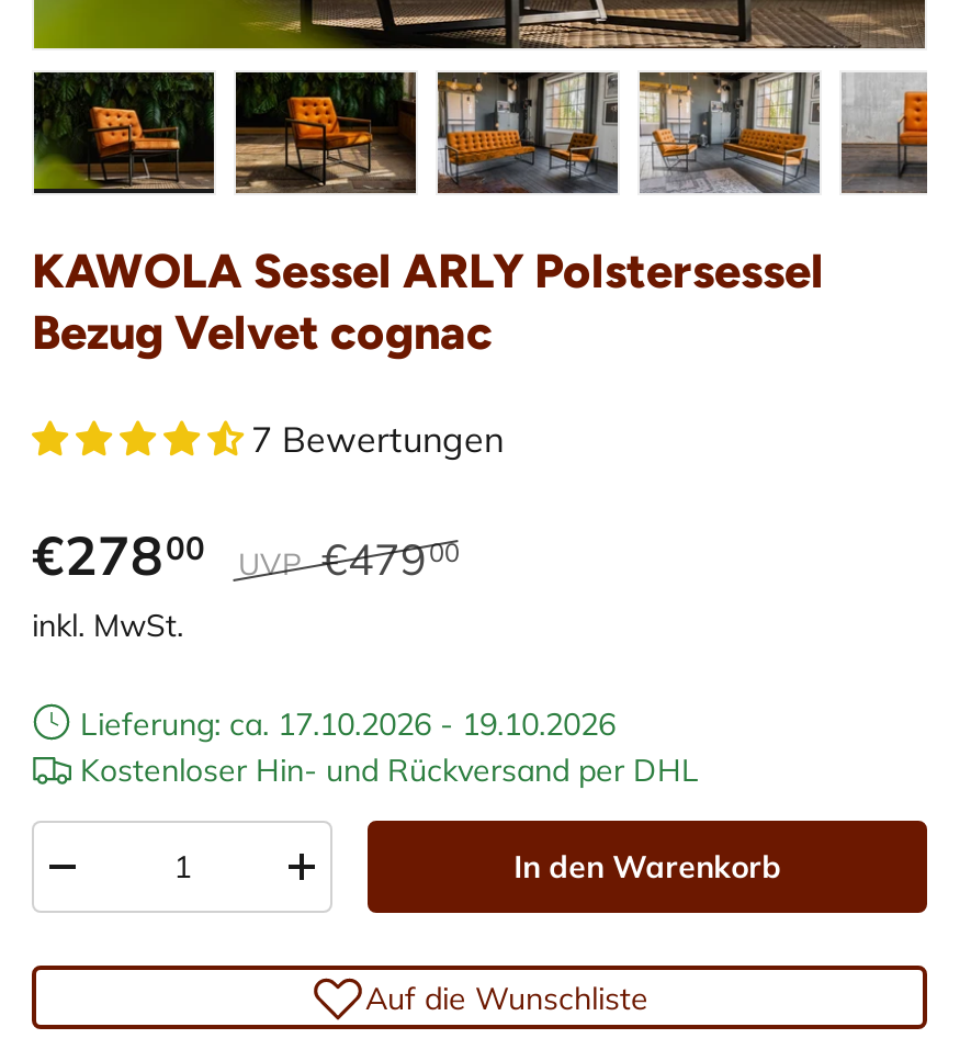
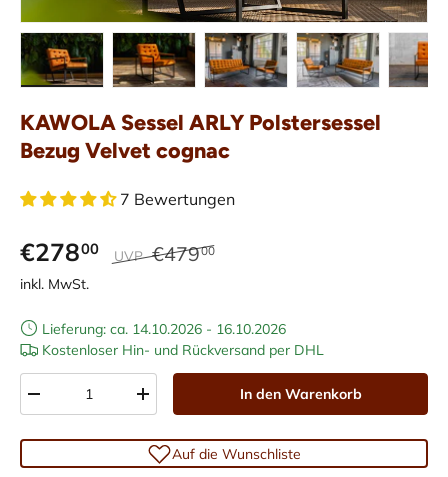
[80,705,616,744] Lieferung: ca. 17.10.2026 - 19.10.2026 -> [42,320,286,338] Lieferung: ca. 14.10.2026 - 16.10.2026

